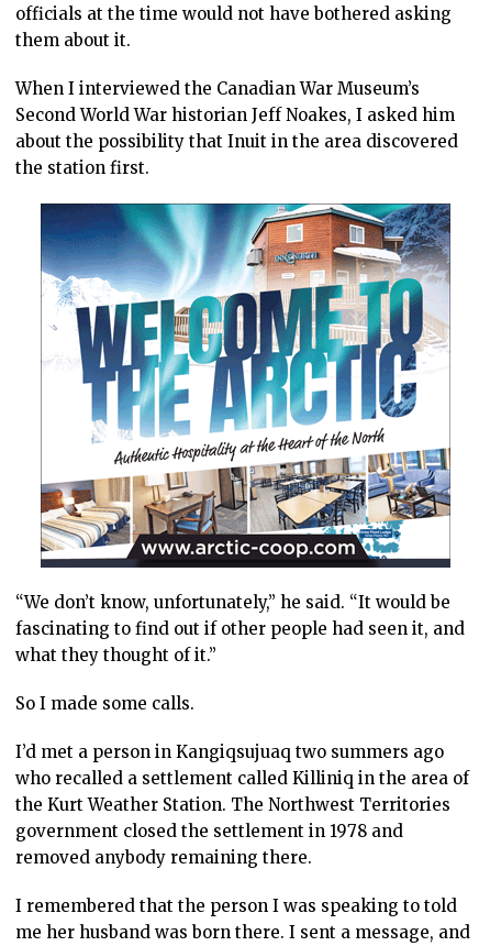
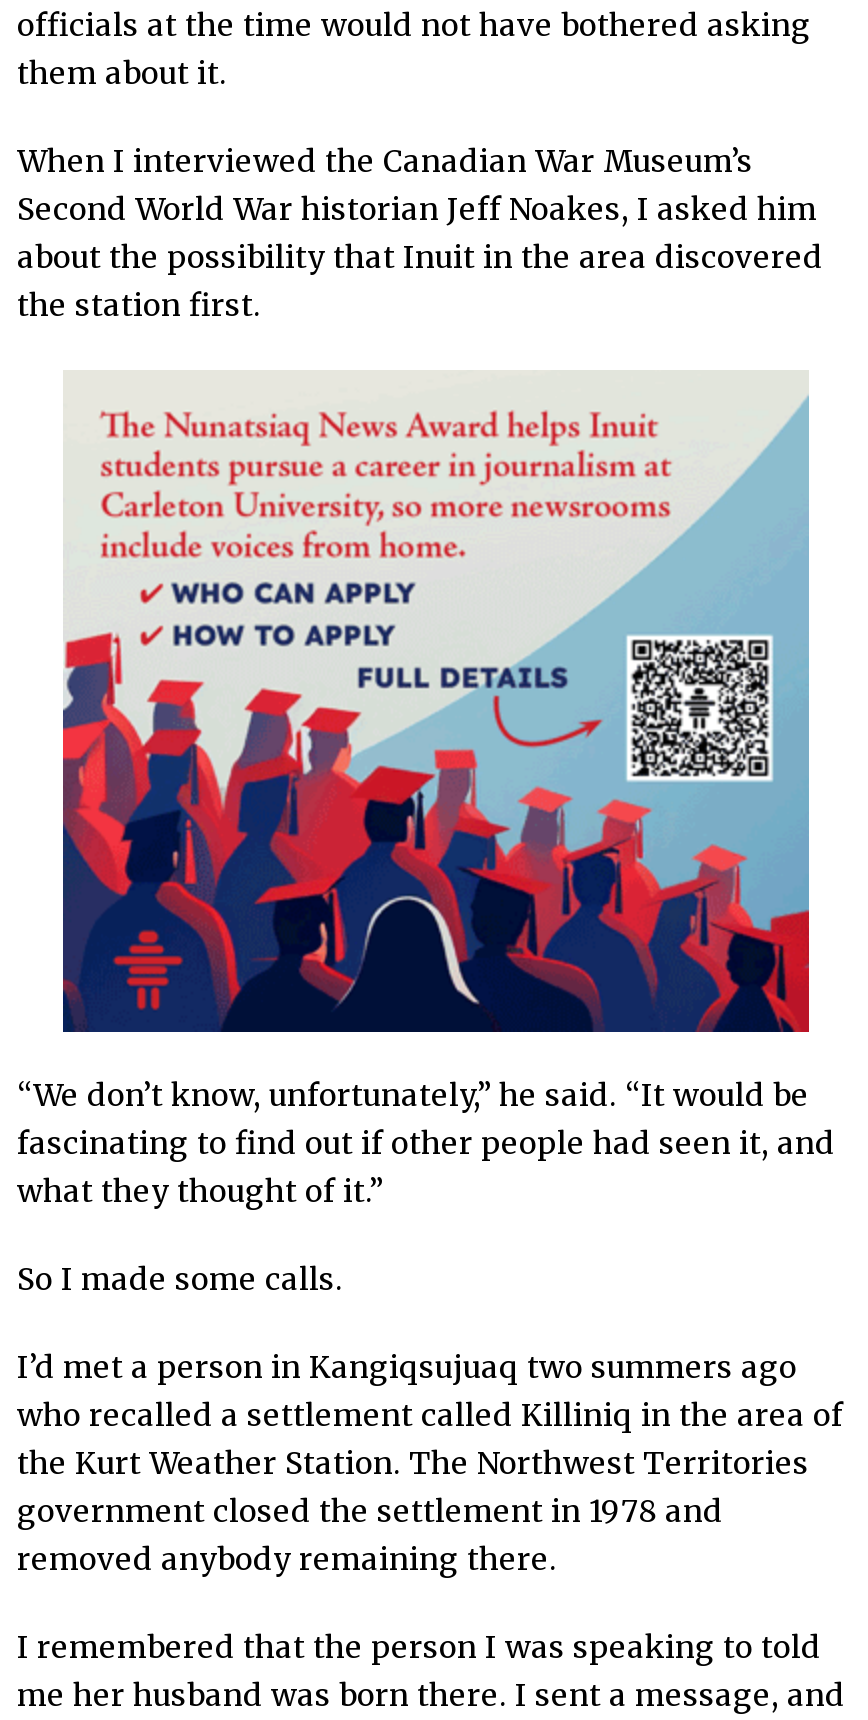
[40,202,452,569] [image] -> [61,370,811,1034] [image]

